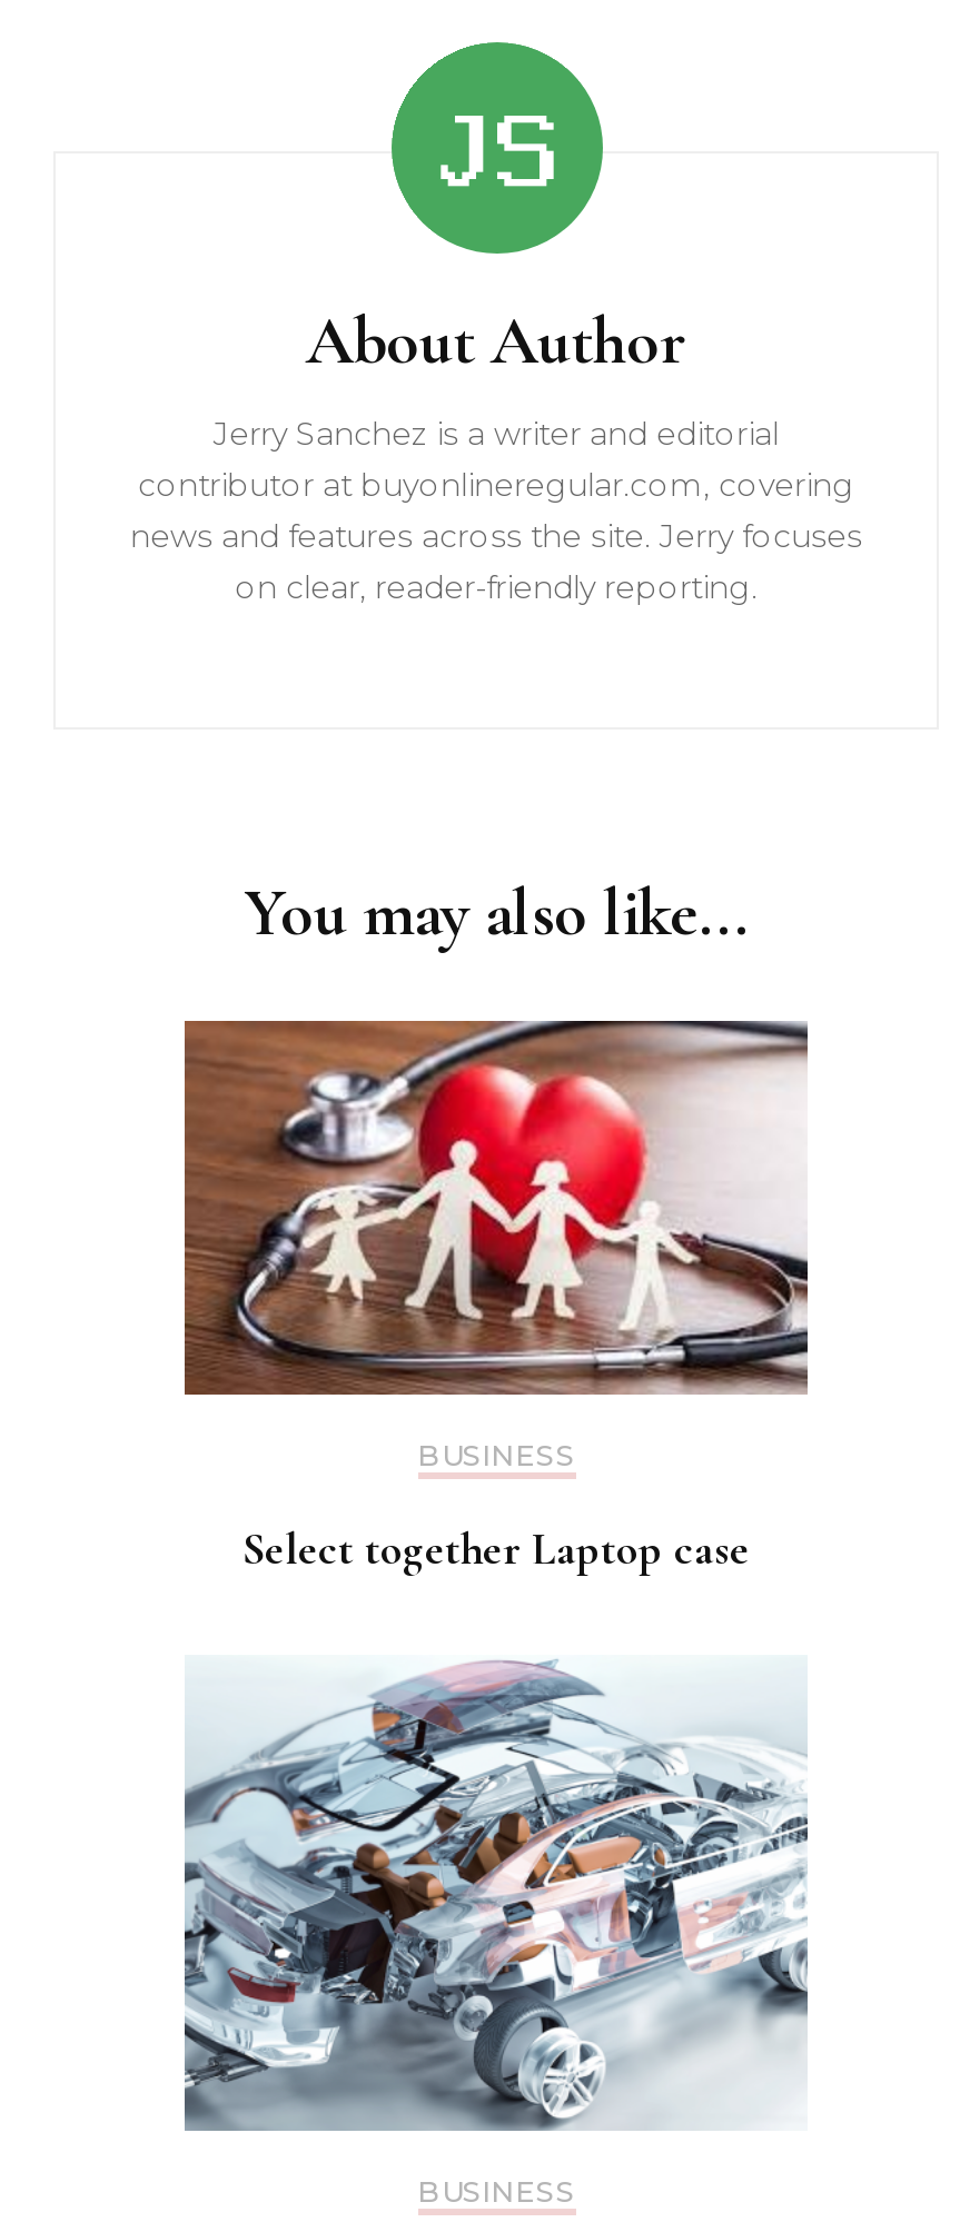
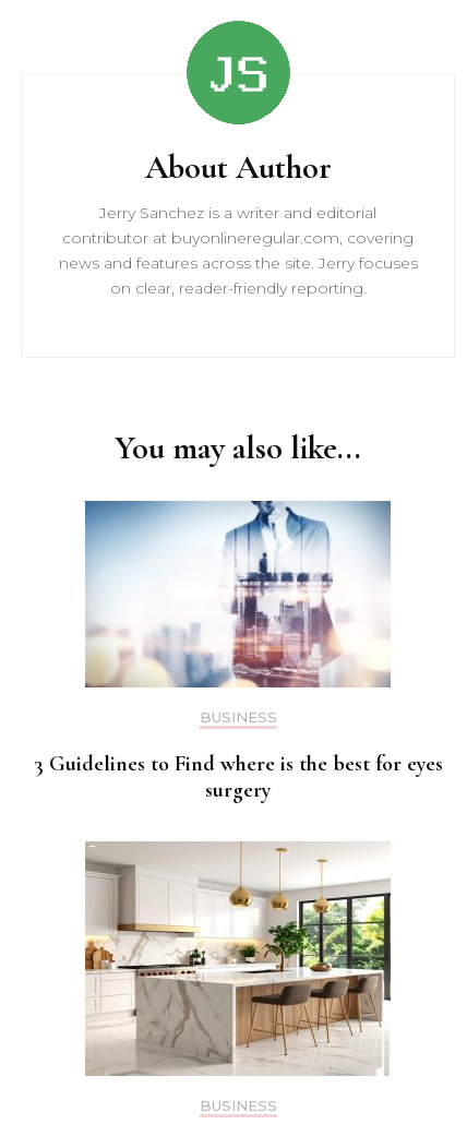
[182,1019,810,1397] [image] -> [84,500,391,689] [image]
[242,1524,750,1577] Select together Laptop case -> [33,751,442,803] 3 Guidelines to Find where is the best for eyes | surgery
[182,1659,808,2131] [image] -> [84,840,392,1076] [image]

